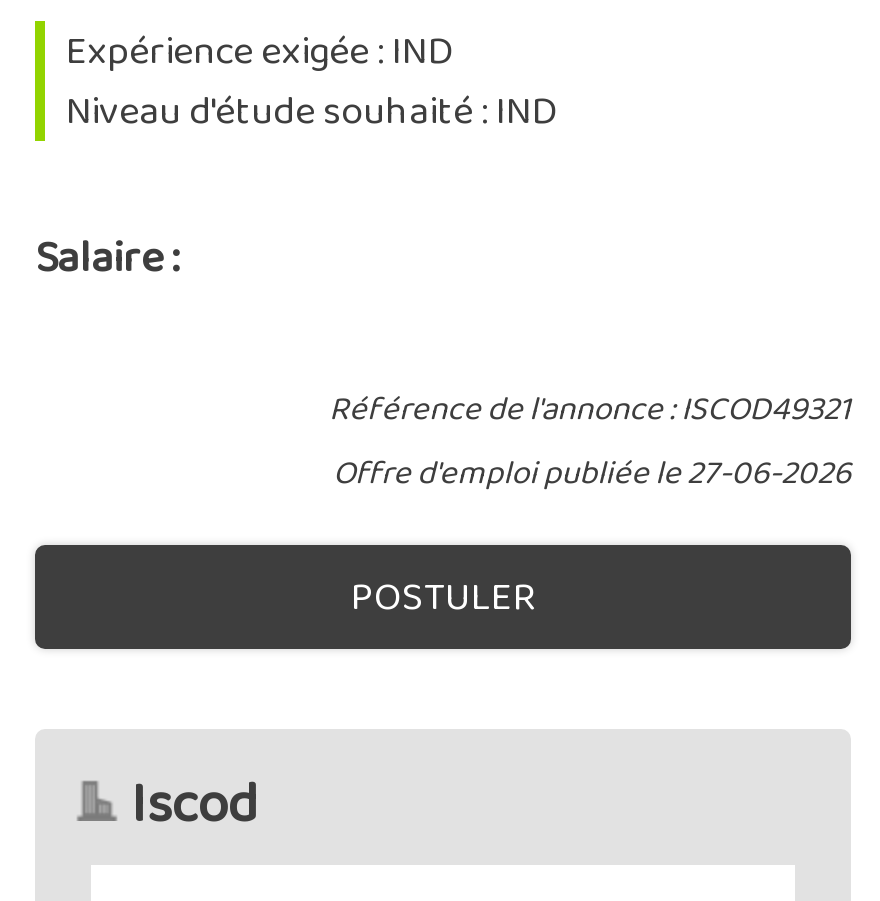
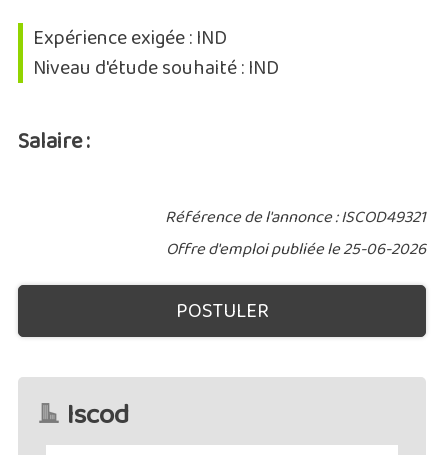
[333,447,851,501] Offre d'emploi publiée le 27-06-2026 -> [166,236,426,263] Offre d'emploi publiée le 25-06-2026

